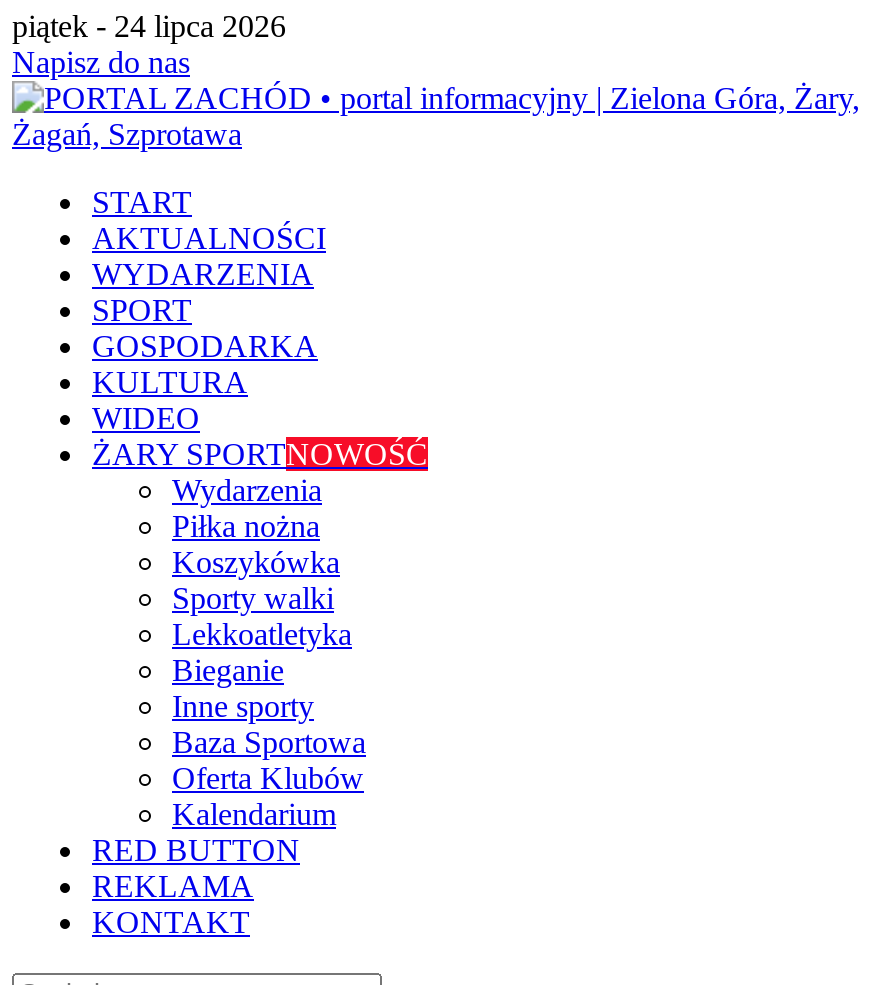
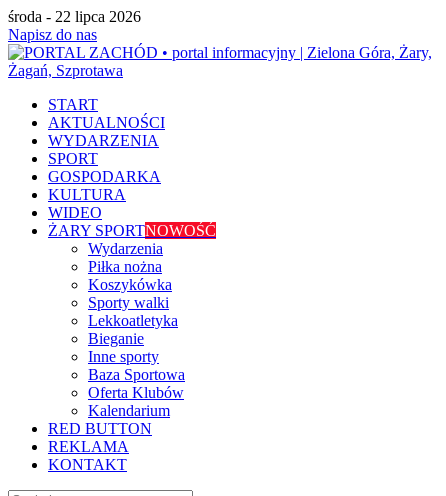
[12,9,286,43] piątek - 24 lipca 2026 -> [8,8,141,25] środa - 22 lipca 2026

